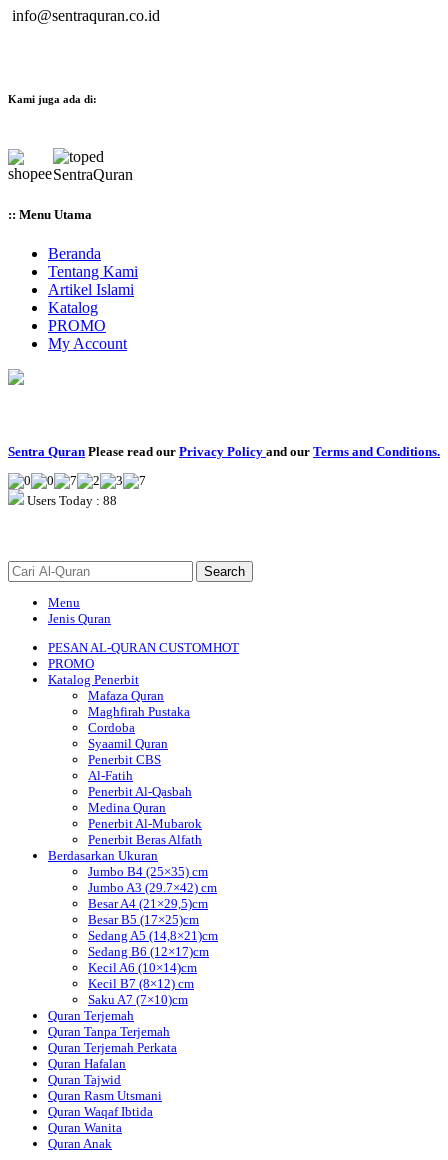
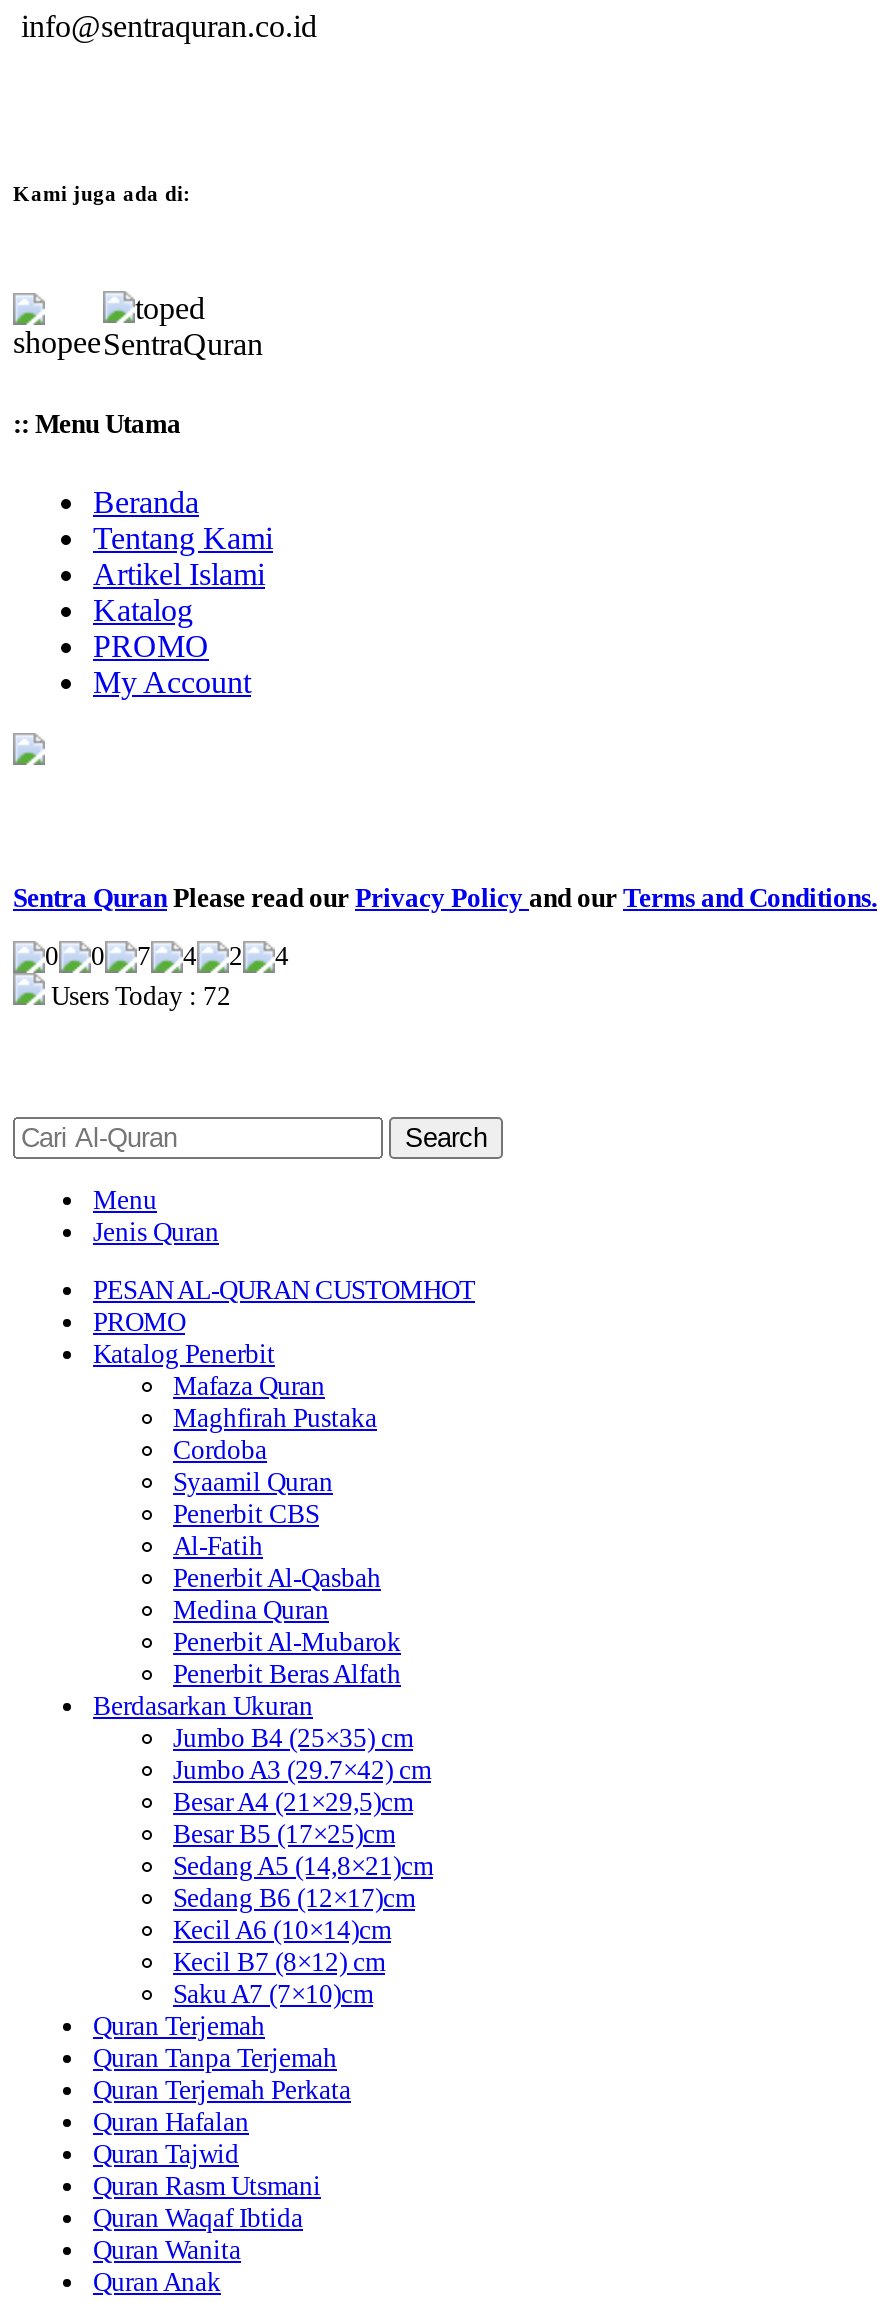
[24,493,117,508] Users Today : 88 -> [45,981,231,1011] Users Today : 72

